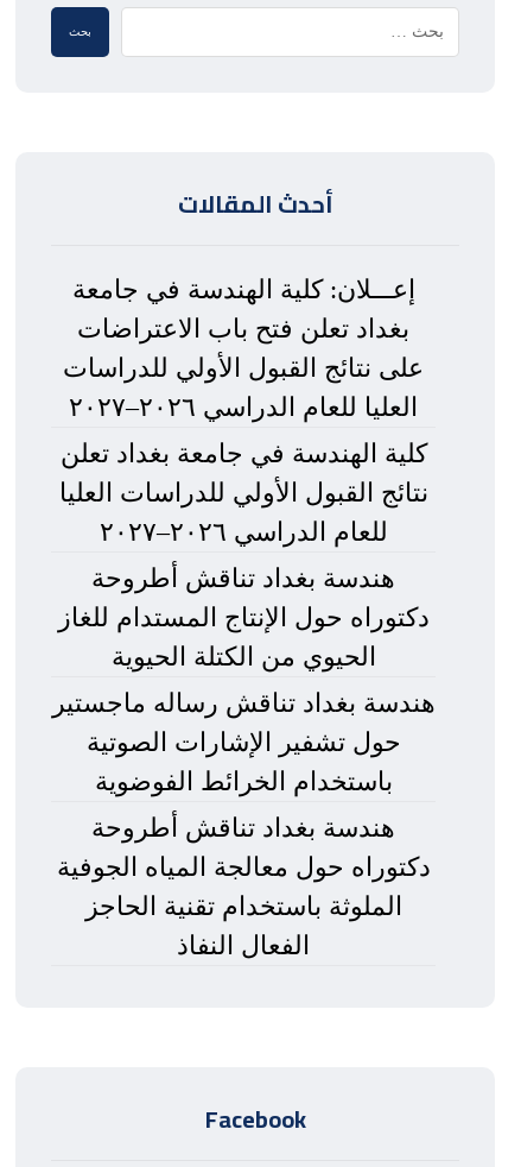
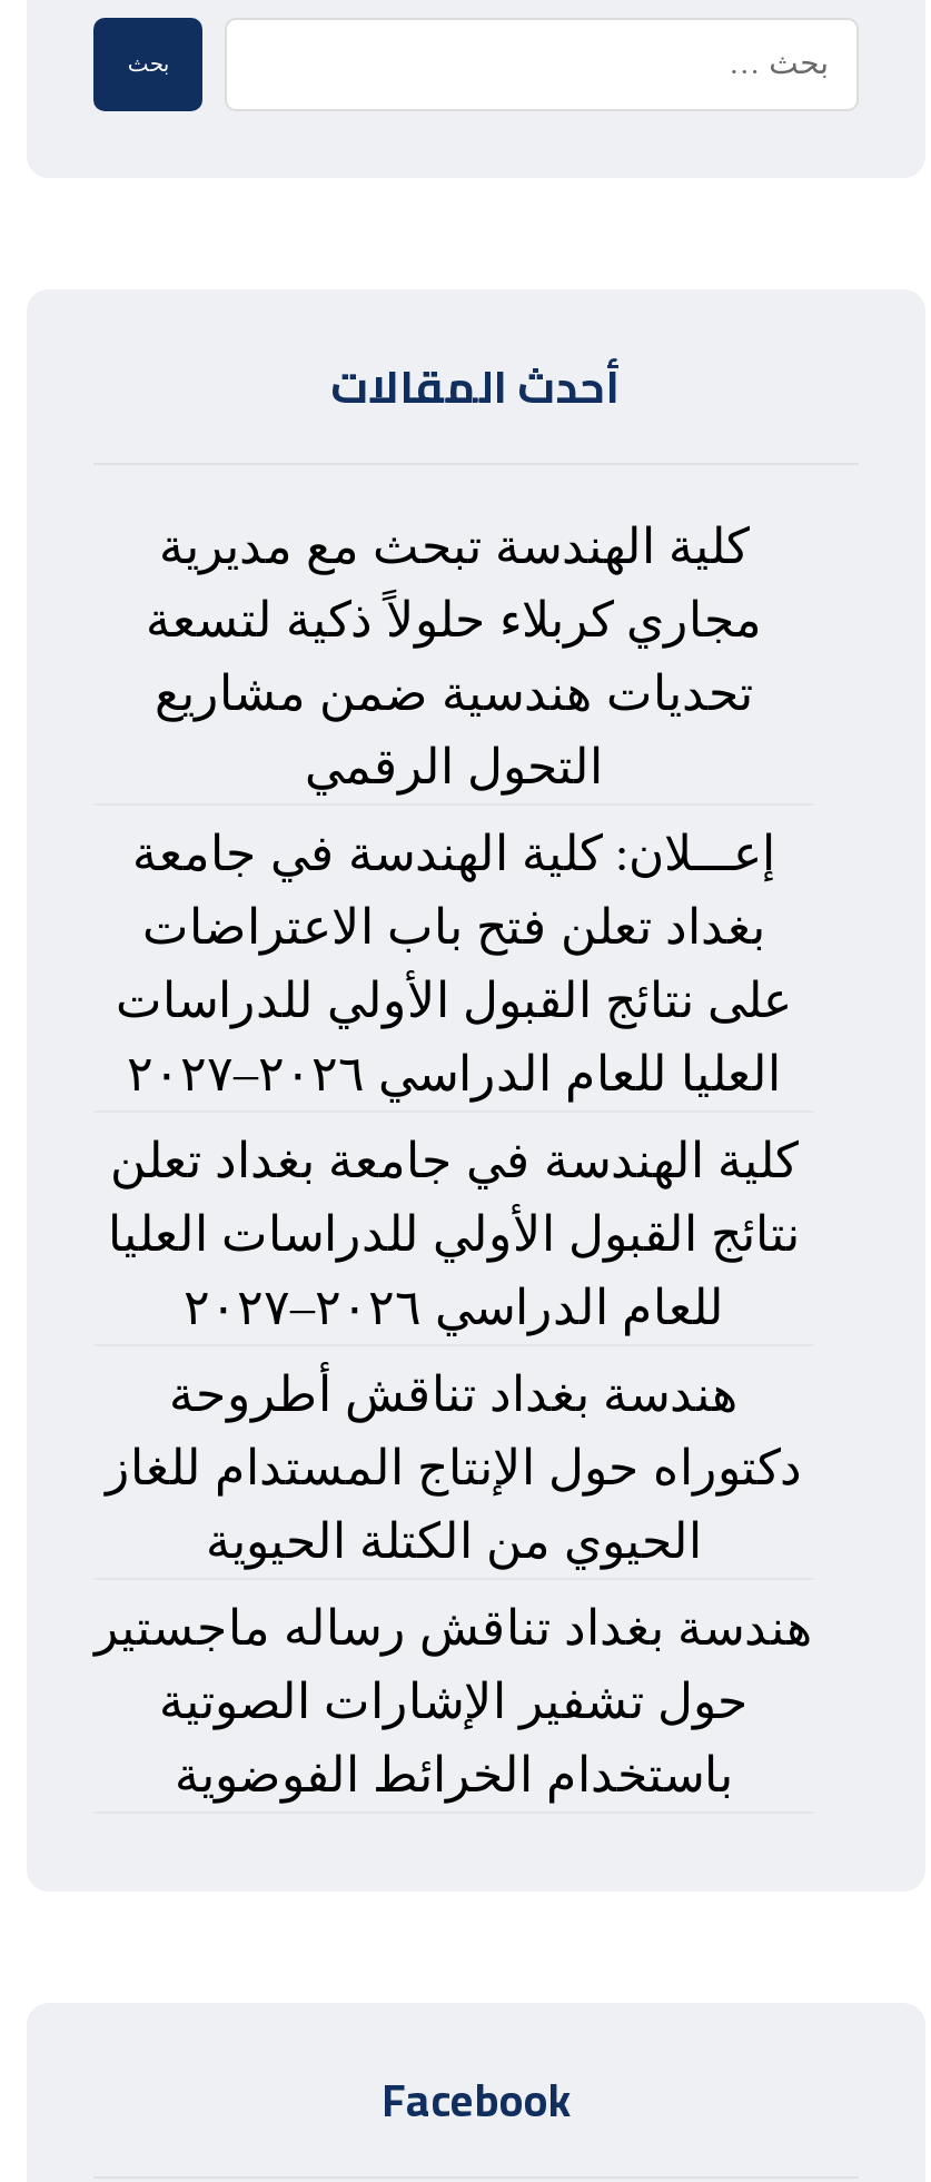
none -> [146,518,762,794] كلية الهندسة تبحث مع مديرية | مجاري كربلاء حلولاً ذكية لتسعة | تحديات هندسية ضمن مشاريع | التحول الرقمي
moved [52,274,435,796] -> [95,825,813,1802]: إعـــلان: كلية الهندسة في جامعة | بغداد تعلن فتح باب الاعتراضات | على نتائج القبول الأولي للدراسات | ... | حول تشفير الإشارات الصوتية | باستخدام الخرائط الفوضوية
[56,813,430,960] هندسة بغداد تناقش أطروحة | دكتوراه حول معالجة المياه الجوفية | الملوثة باستخدام تقنية الحاجز | الفعال النفاذ -> none

